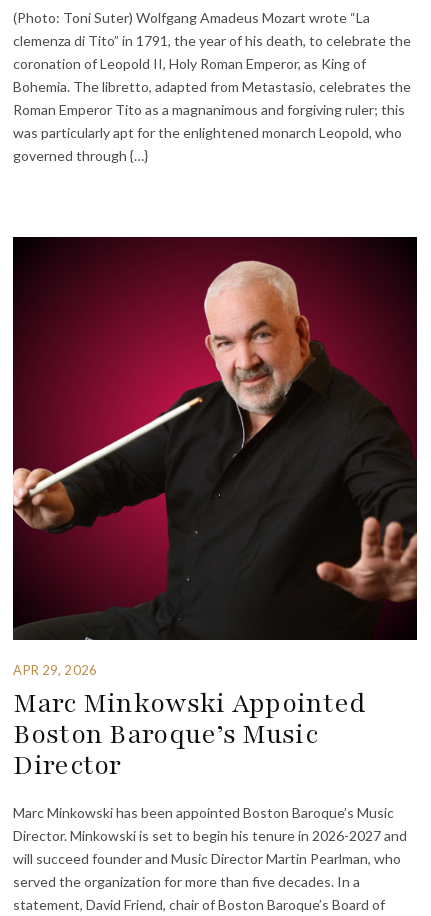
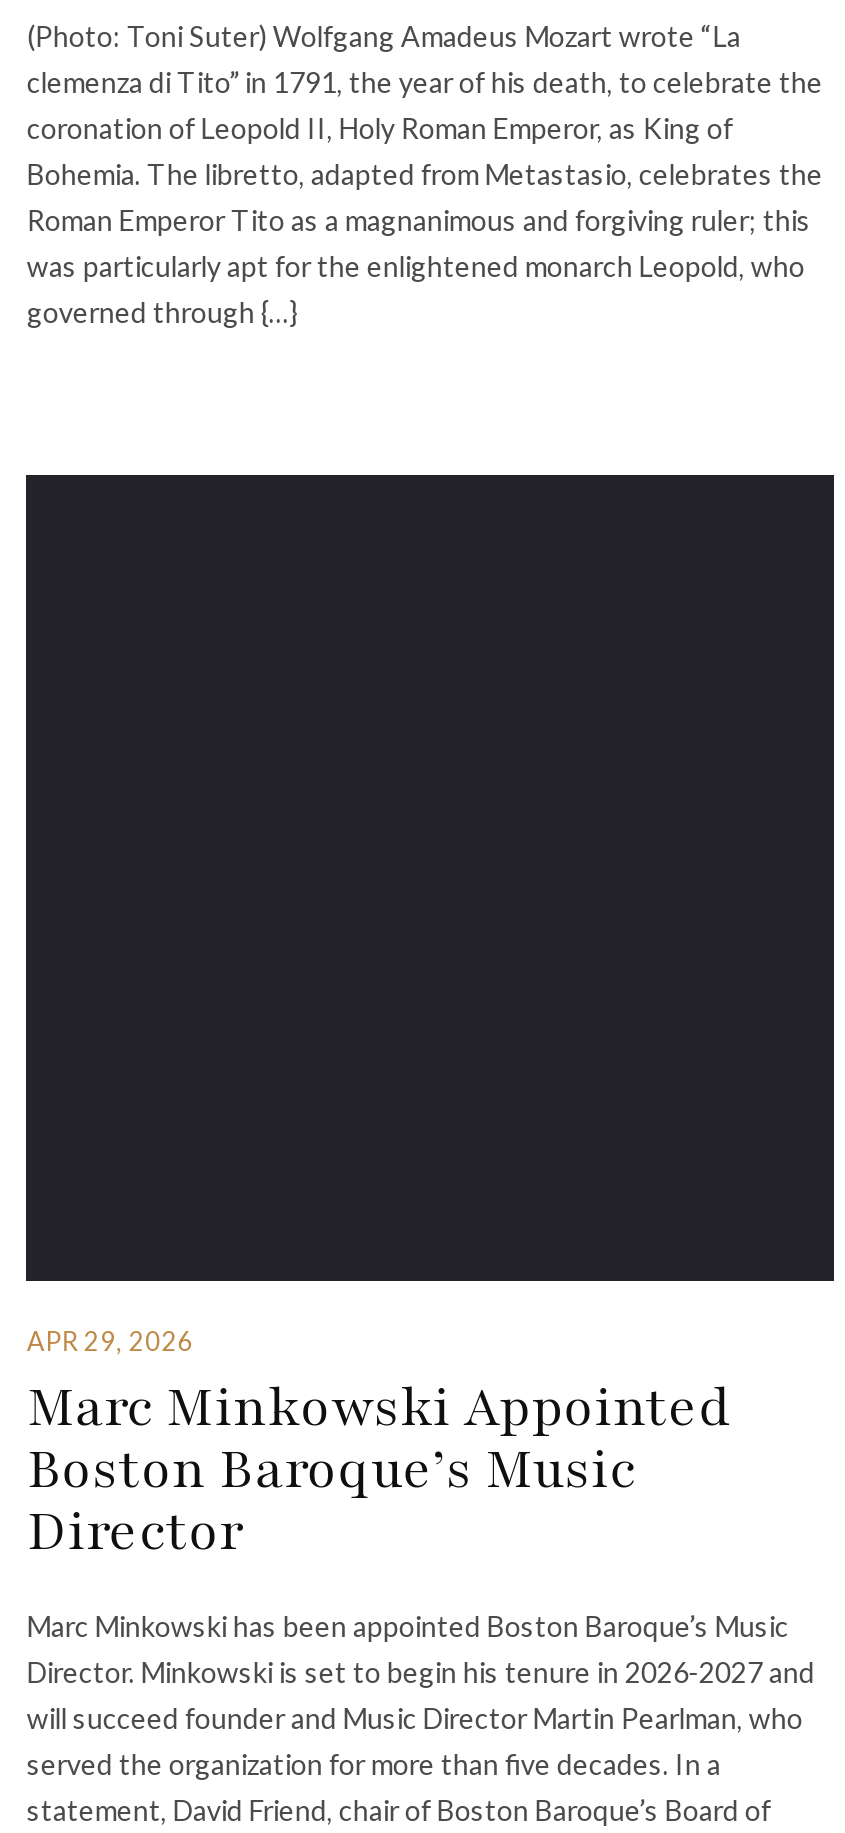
[12,239,418,640] [image] -> none

